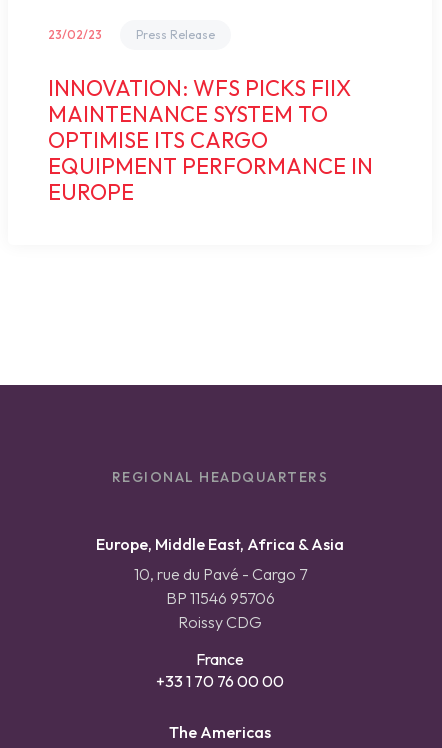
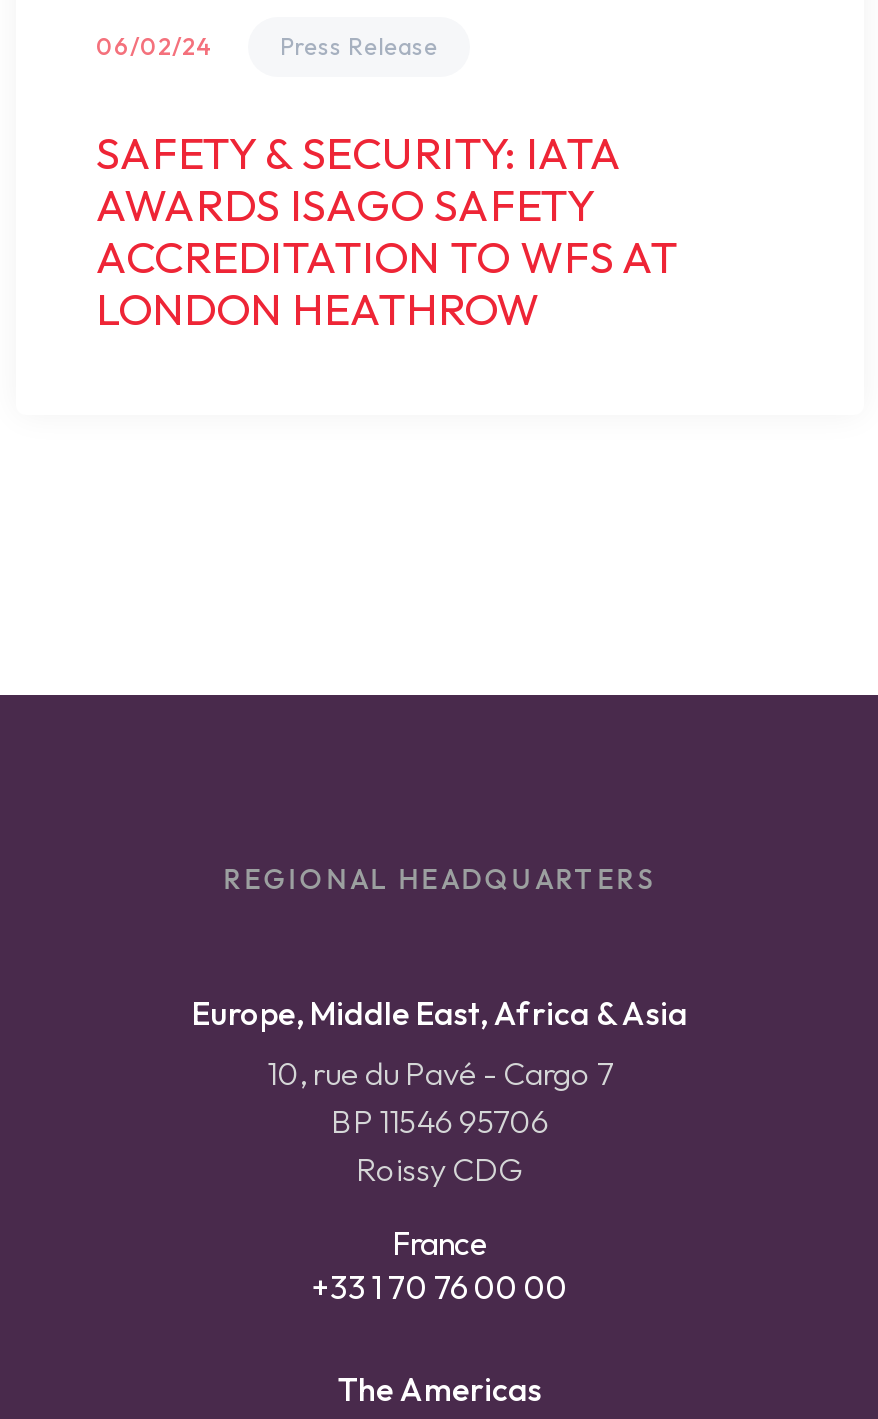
[48,27,102,42] 23/02/23 -> [96,31,212,61] 06/02/24
[48,74,373,206] INNOVATION: WFS PICKS FIIX | MAINTENANCE SYSTEM TO | OPTIMISE ITS CARGO | EQUIPMENT PERFORMANCE IN | EUROPE -> [96,125,678,337] SAFETY & SECURITY: IATA | AWARDS ISAGO SAFETY | ACCREDITATION TO WFS AT | LONDON HEATHROW

